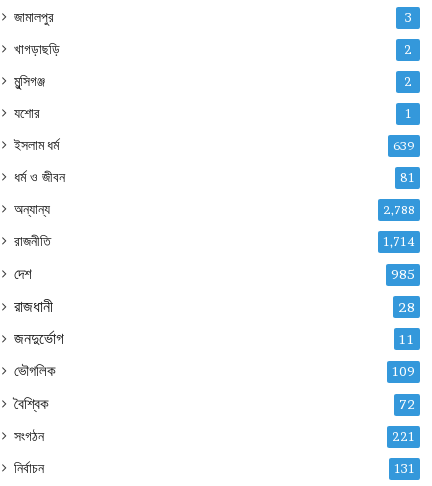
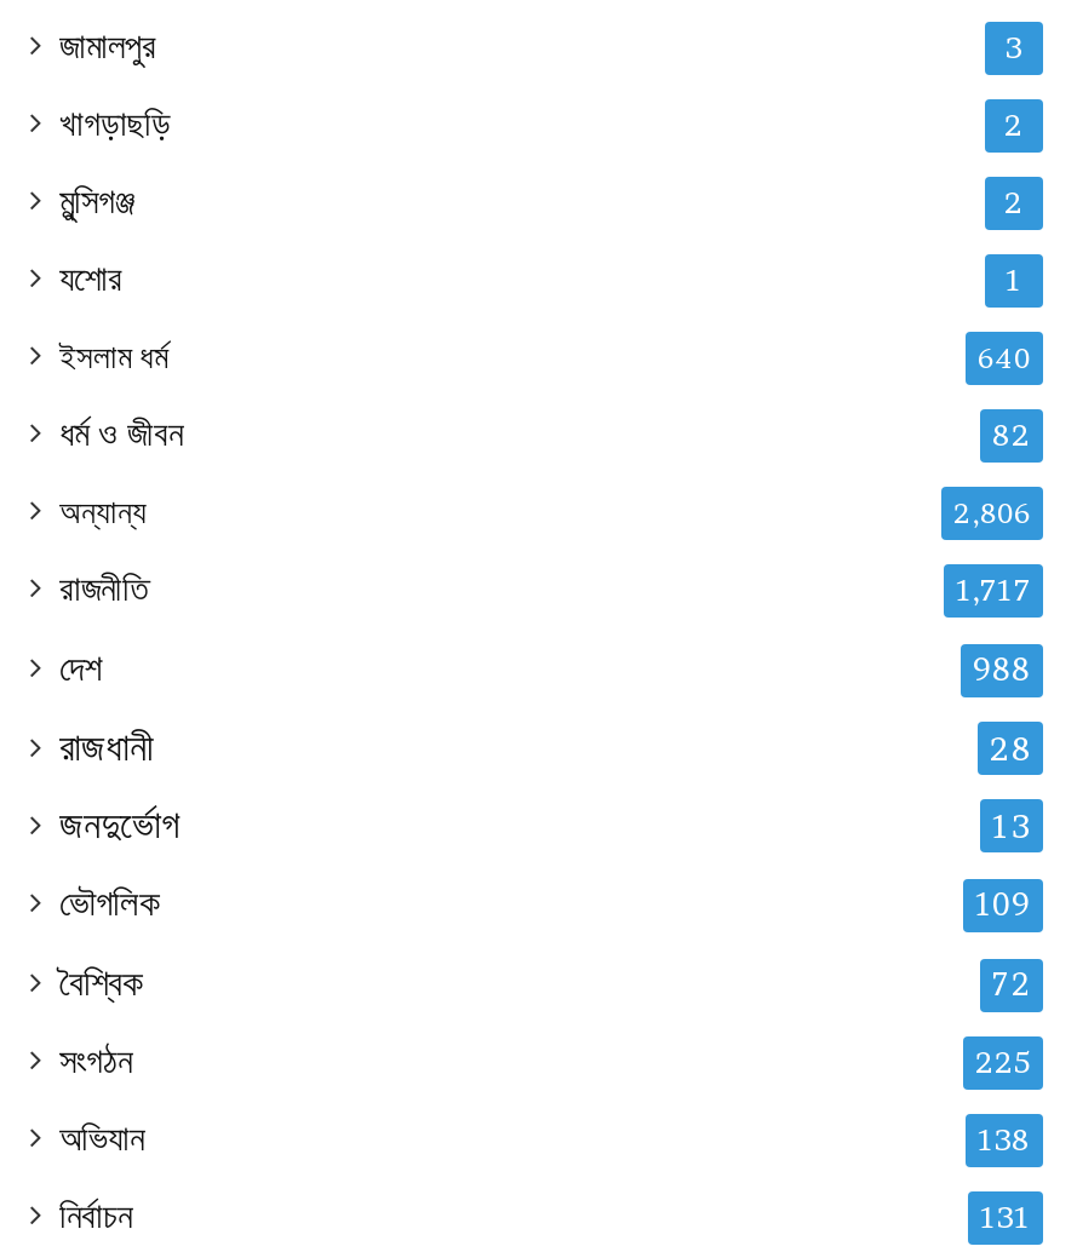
[393,139,415,153] 639 -> [978,342,1031,376] 640
[400,170,415,185] 81 -> [992,417,1031,454] 82
[383,203,415,217] 2,788 -> [953,497,1031,531] 2,806
[383,234,415,249] 1,714 -> [956,572,1031,609] 1,717
[391,267,415,282] 985 -> [973,652,1031,689] 988
[399,331,415,347] 11 -> [992,807,1031,846] 13
[392,429,415,444] 221 -> [59,1045,1031,1161] 225 | অভিযান | 138

